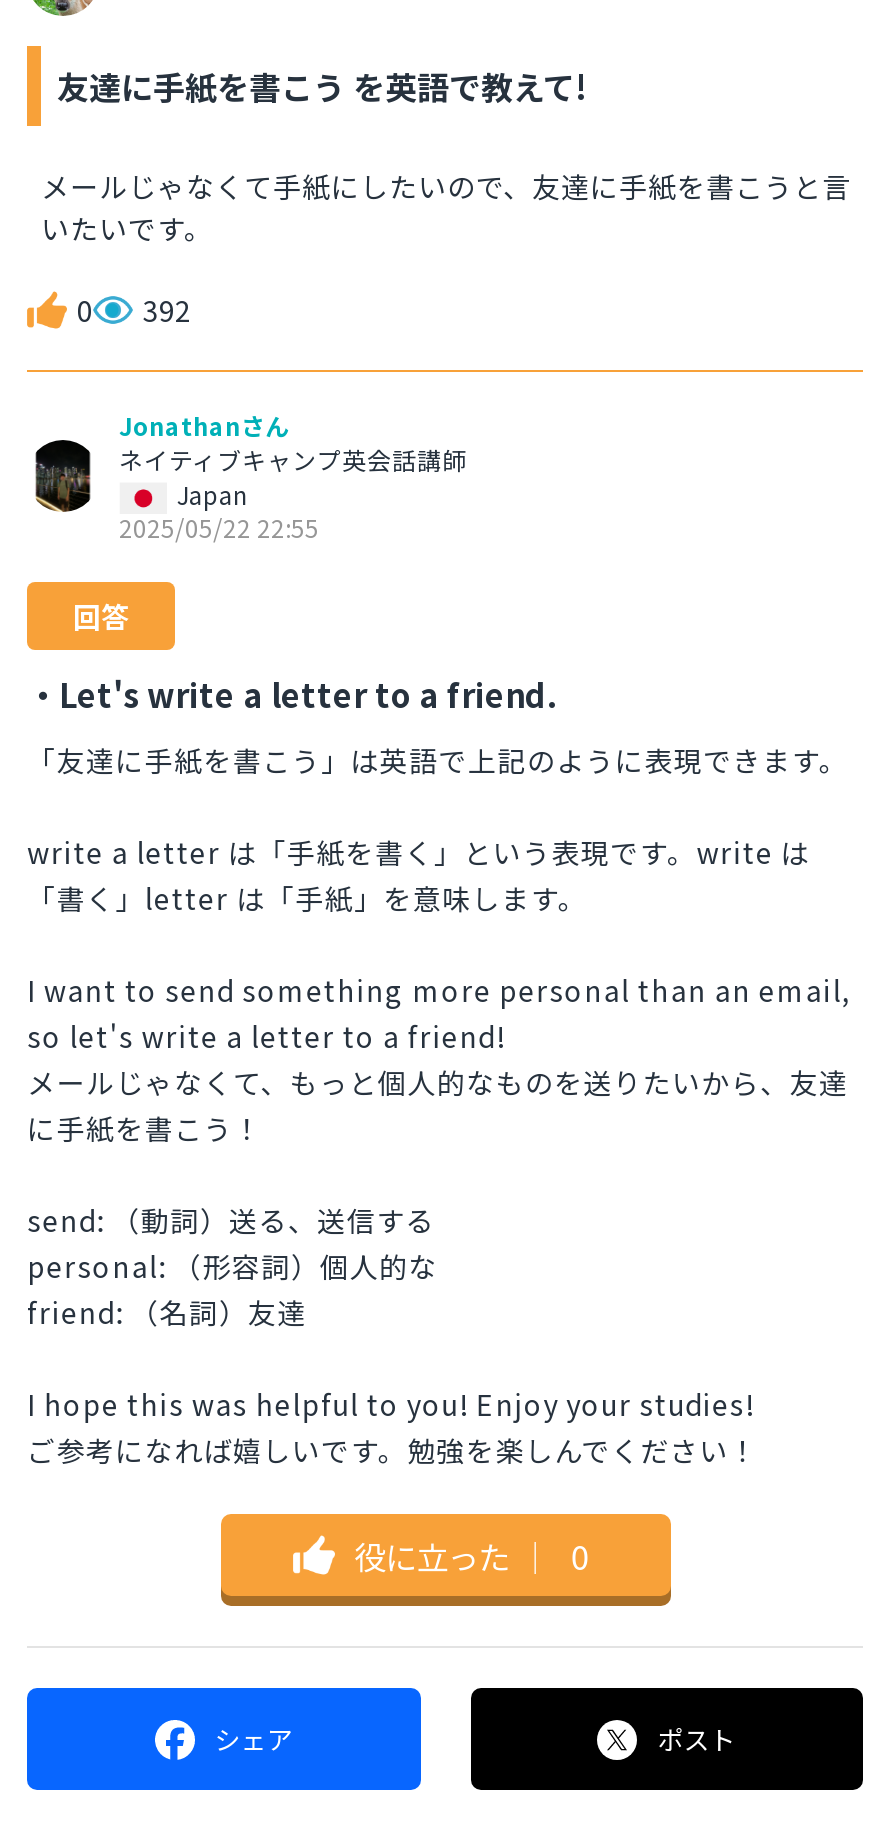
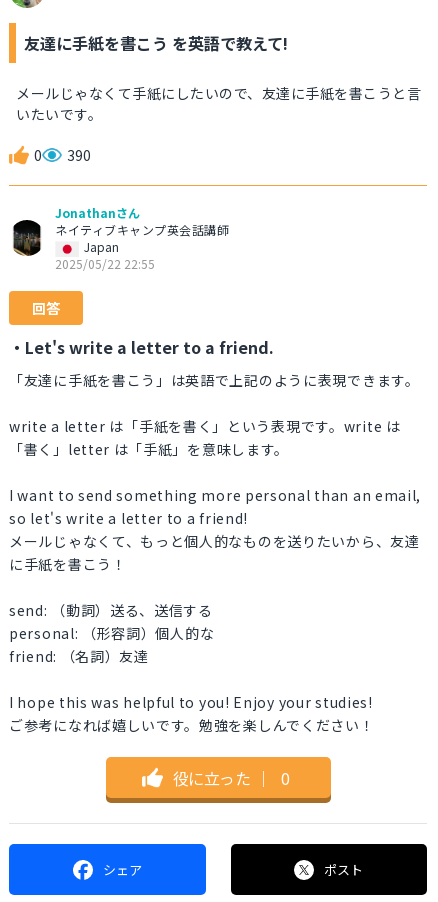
[77,291,191,331] 0 392 -> [34,145,91,165] 0 390

